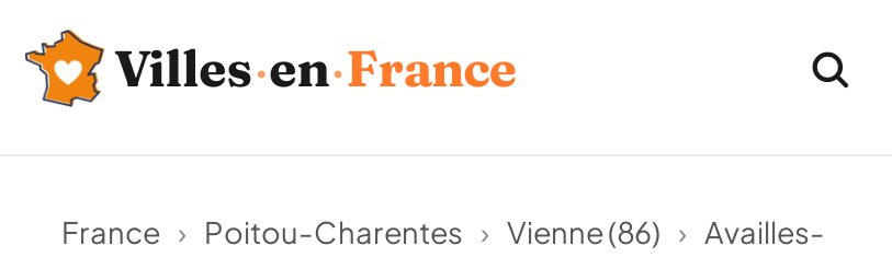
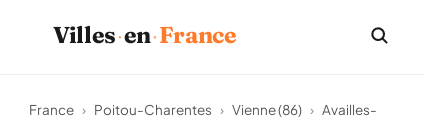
[22,27,108,108] [image] -> none

